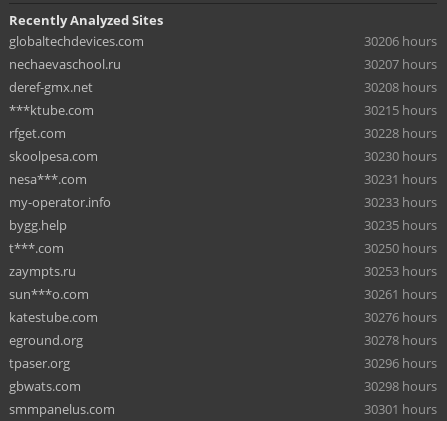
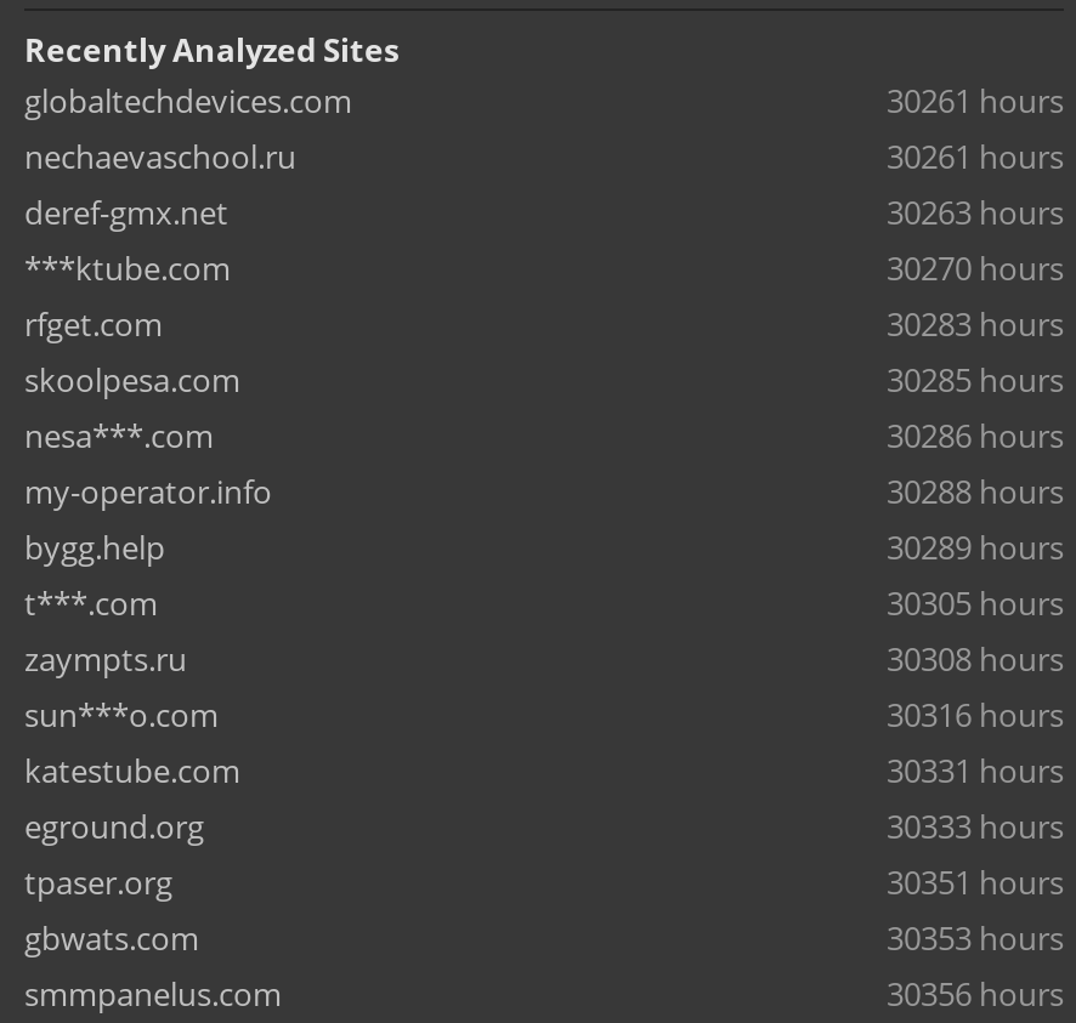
[364,32,437,50] 30206 hours -> [887,78,1064,122] 30261 hours
[364,55,437,73] 30207 hours -> [887,134,1064,177] 30261 hours
[364,78,437,96] 30208 hours -> [887,190,1064,233] 30263 hours
[364,101,437,119] 30215 hours -> [887,245,1064,289] 30270 hours
[364,124,437,142] 30228 hours -> [887,301,1064,345] 30283 hours
[364,147,437,165] 30230 hours -> [887,357,1064,401] 30285 hours
[364,170,437,188] 30231 hours -> [887,413,1064,457] 30286 hours
[364,193,437,211] 30233 hours -> [887,469,1064,512] 30288 hours
[364,216,437,234] 30235 hours -> [887,524,1064,568] 30289 hours
[364,239,437,257] 30250 hours -> [887,580,1064,624] 30305 hours
[364,262,437,280] 30253 hours -> [887,636,1064,680] 30308 hours
[364,285,437,303] 30261 hours -> [887,692,1064,736] 30316 hours
[364,308,437,326] 30276 hours -> [887,748,1064,791] 30331 hours
[364,331,437,349] 30278 hours -> [887,804,1064,847] 30333 hours
[364,354,437,372] 30296 hours -> [887,859,1064,903] 30351 hours
[364,377,437,395] 30298 hours -> [887,915,1064,959] 30353 hours
[364,400,437,418] 30301 hours -> [887,971,1064,1015] 30356 hours

